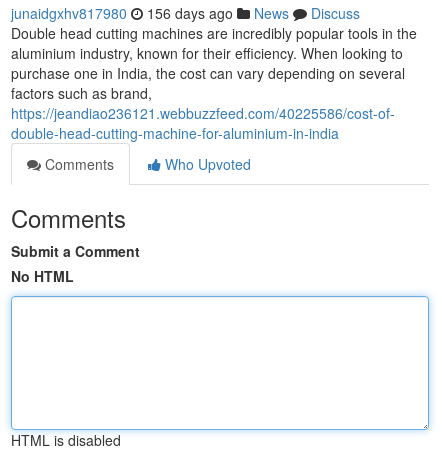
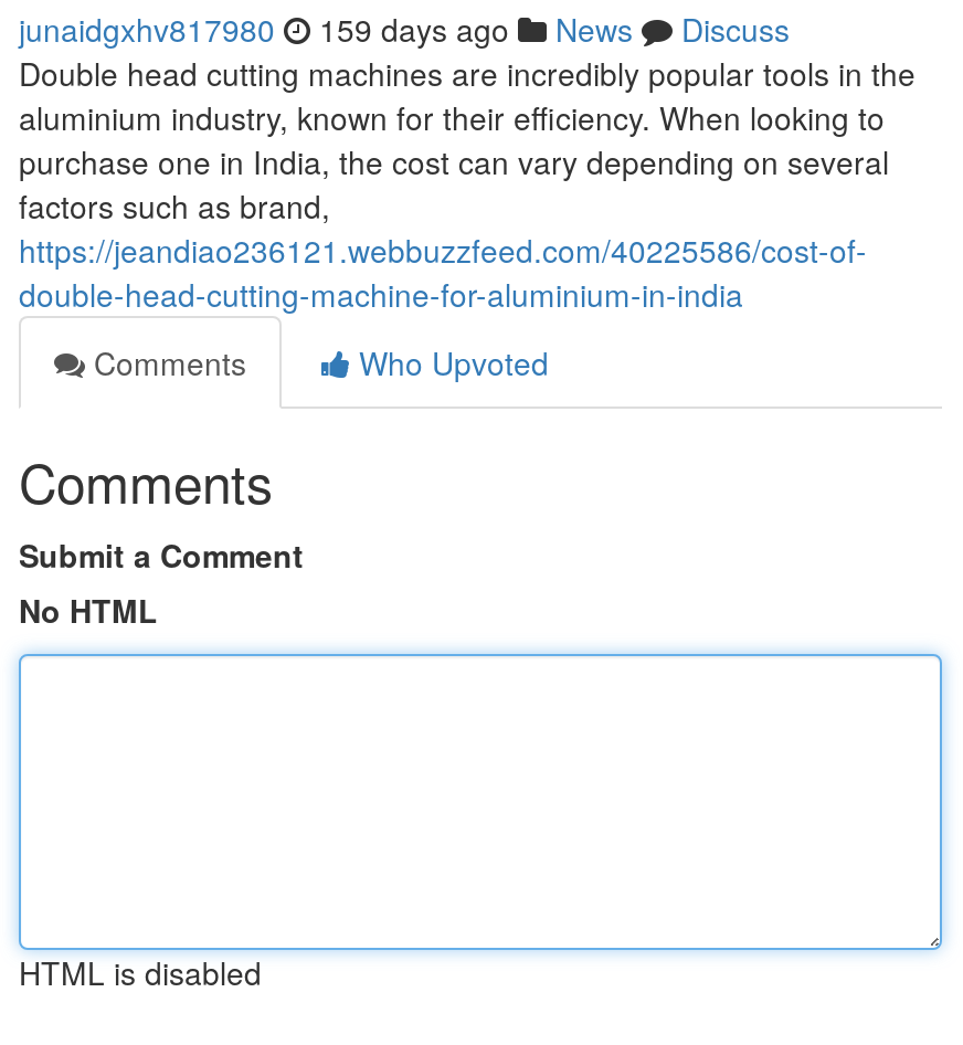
[11,3,360,23] junaidgxhv817980 156 days ago News Discuss -> [19,7,790,51] junaidgxhv817980 159 days ago News Discuss

